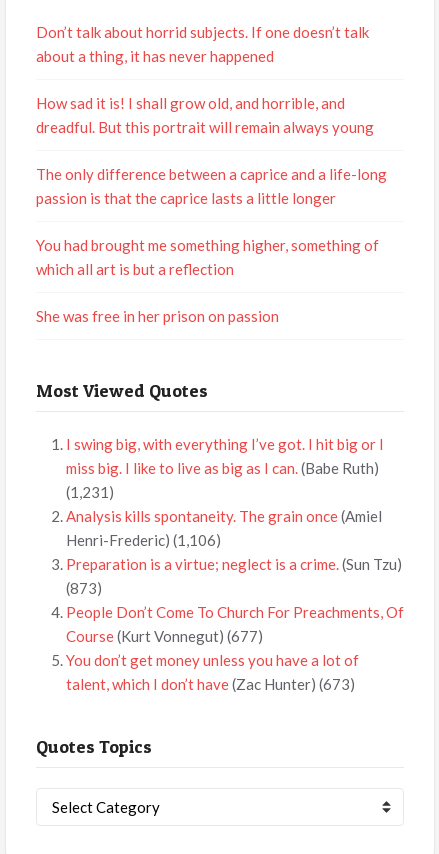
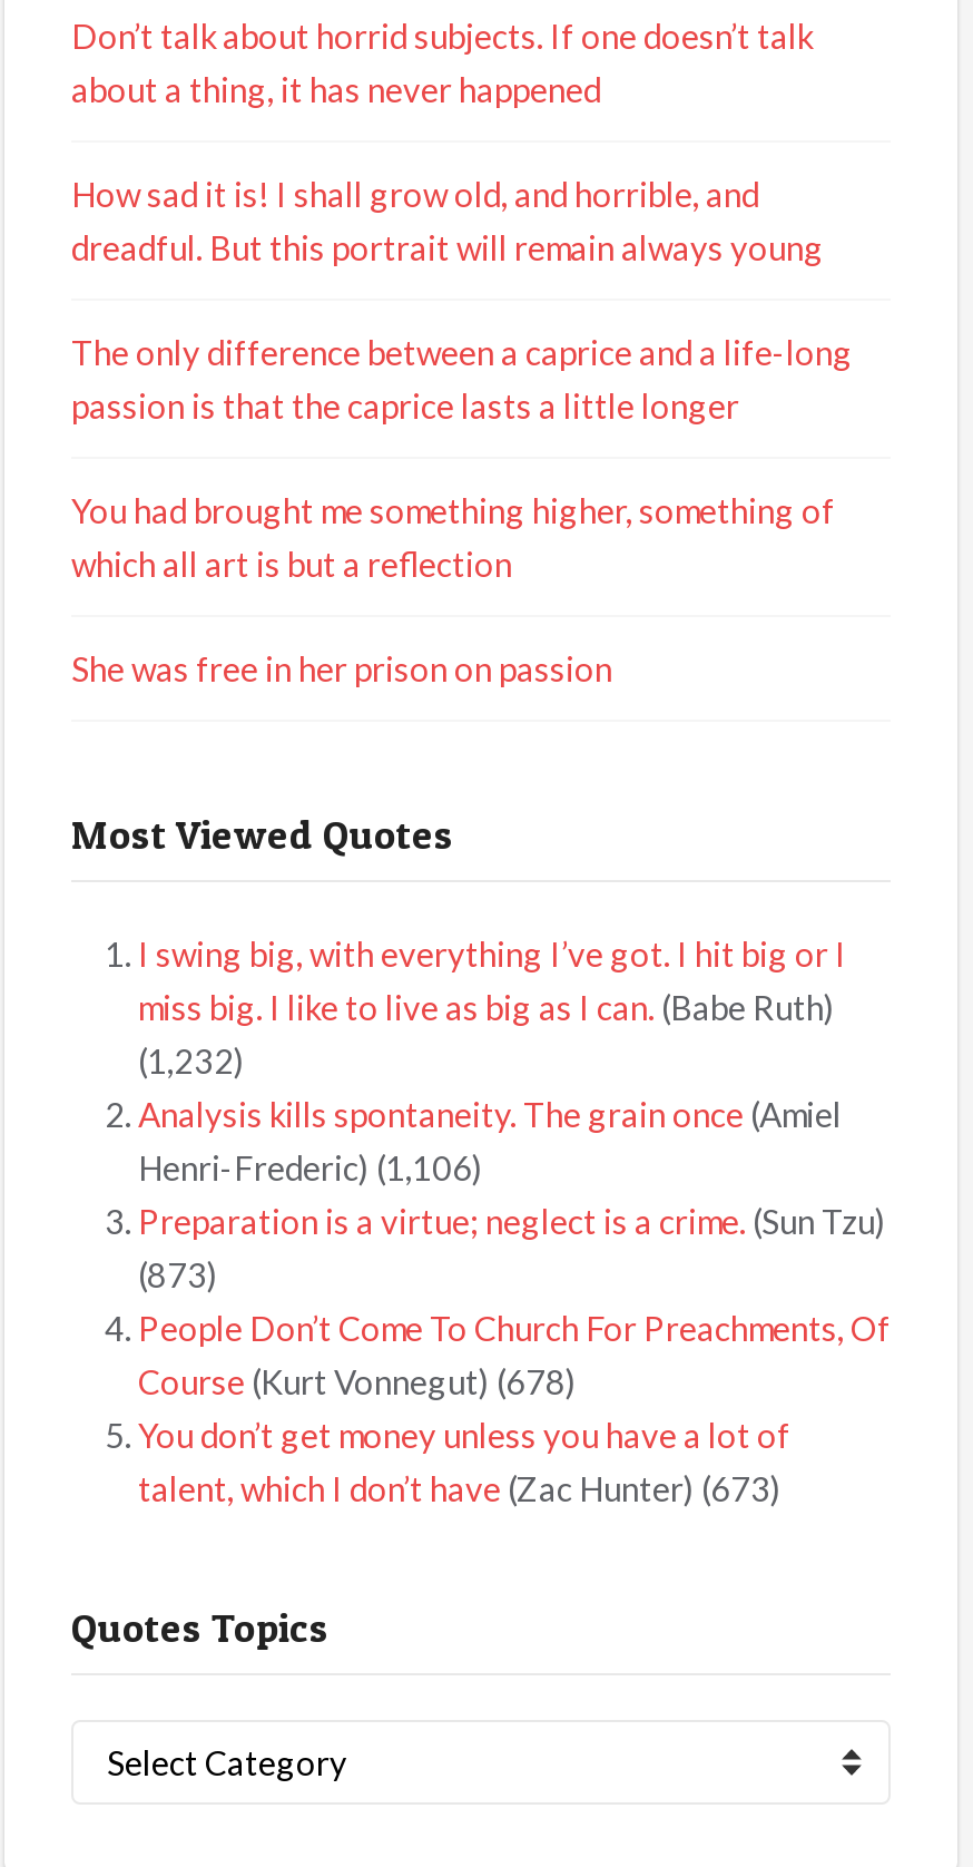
[66,483,114,501] (1,231) -> [138,1040,245,1081] (1,232)
[66,627,263,645] Course (Kurt Vonnegut) (677) -> [138,1361,577,1401] Course (Kurt Vonnegut) (678)

